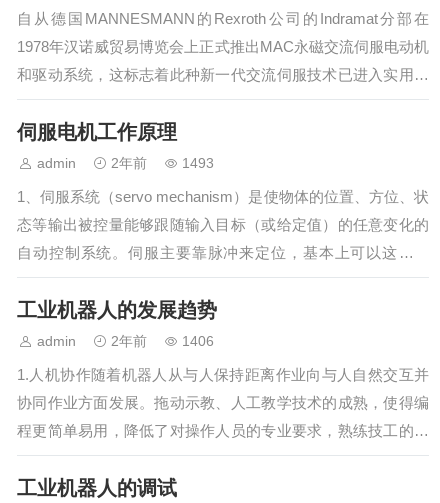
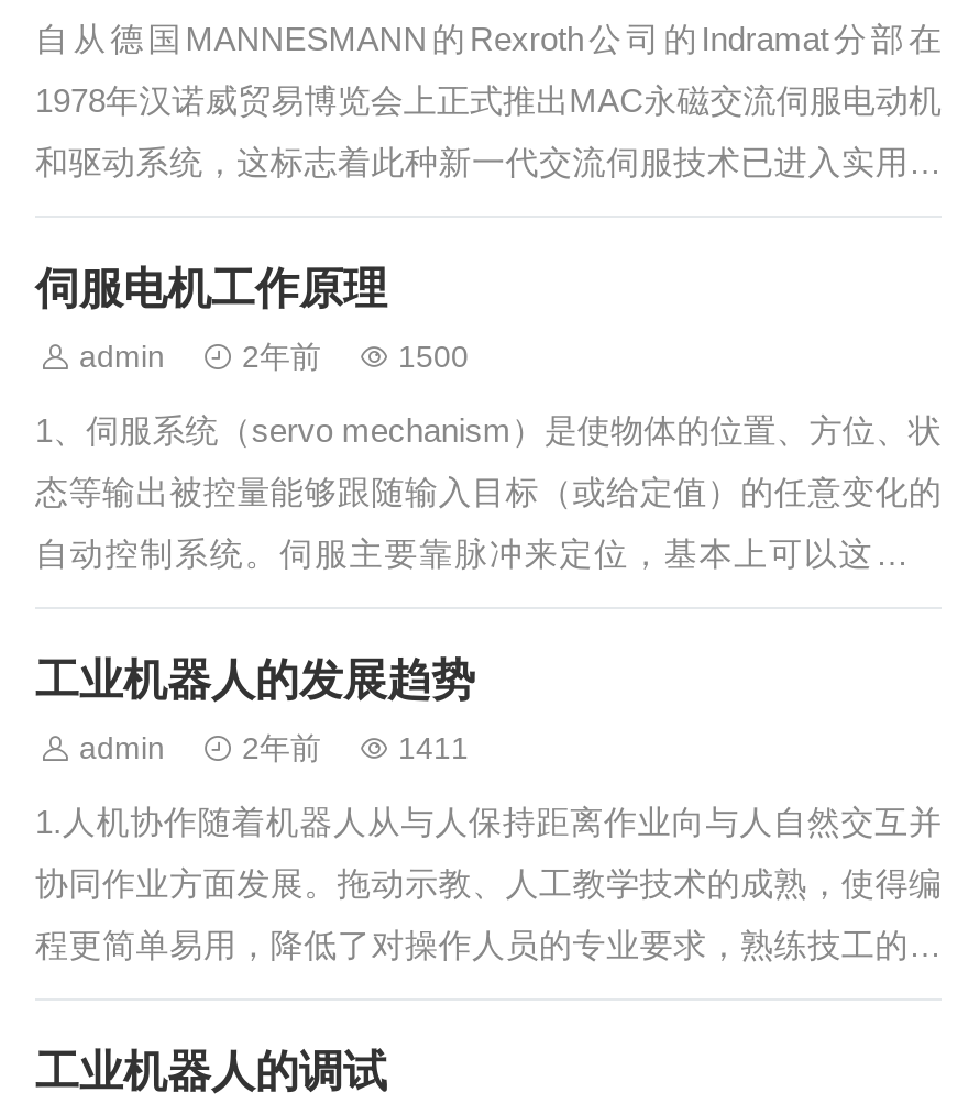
[182,155,214,171] 1493 -> [398,339,469,374] 1500
[182,333,214,349] 1406 -> [398,730,469,765] 1411

